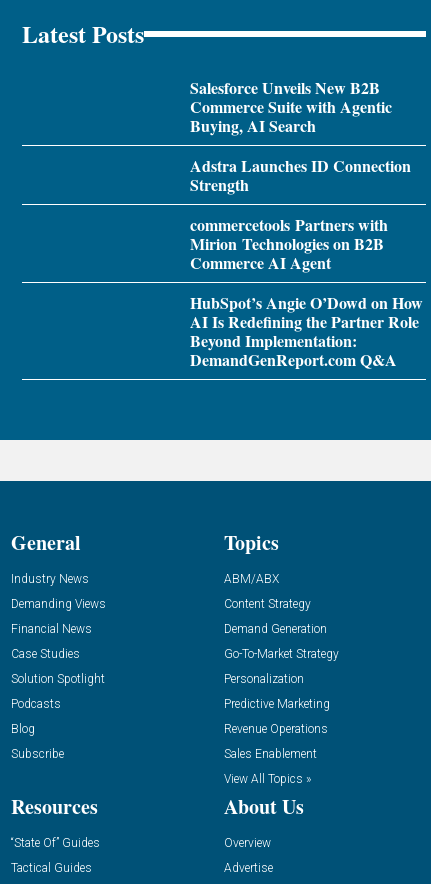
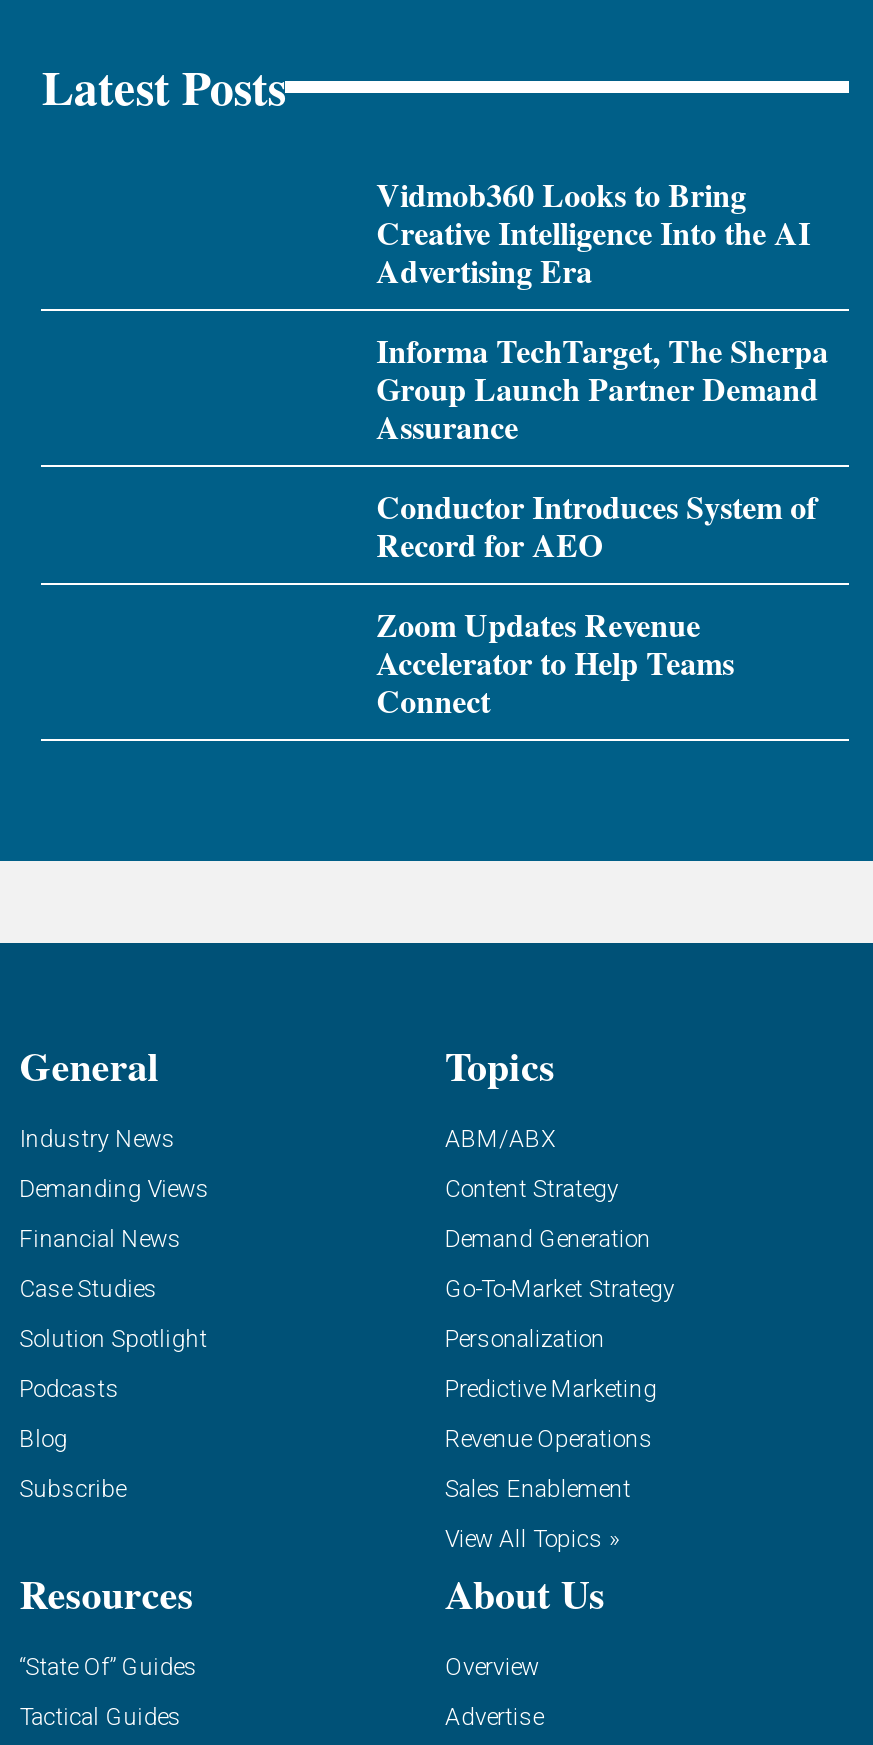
[190,76,392,137] Salesforce Unveils New B2B | Commerce Suite with Agentic | Buying, AI Search -> [376,170,810,292] Vidmob360 Looks to Bring | Creative Intelligence Into the AI | Advertising Era
[190,154,411,196] Adstra Launches ID Connection | Strength -> [376,326,828,448] Informa TechTarget, The Sherpa | Group Launch Partner Demand | Assurance
[190,213,388,274] commercetools Partners with | Mirion Technologies on B2B | Commerce AI Agent -> [376,482,816,566] Conductor Introduces System of | Record for AEO
[190,291,423,371] HubSpot’s Angie O’Dowd on How | AI Is Redefining the Partner Role | Beyond Implementation: | DemandGenReport.com Q&A -> [376,600,734,722] Zoom Updates Revenue | Accelerator to Help Teams | Connect

